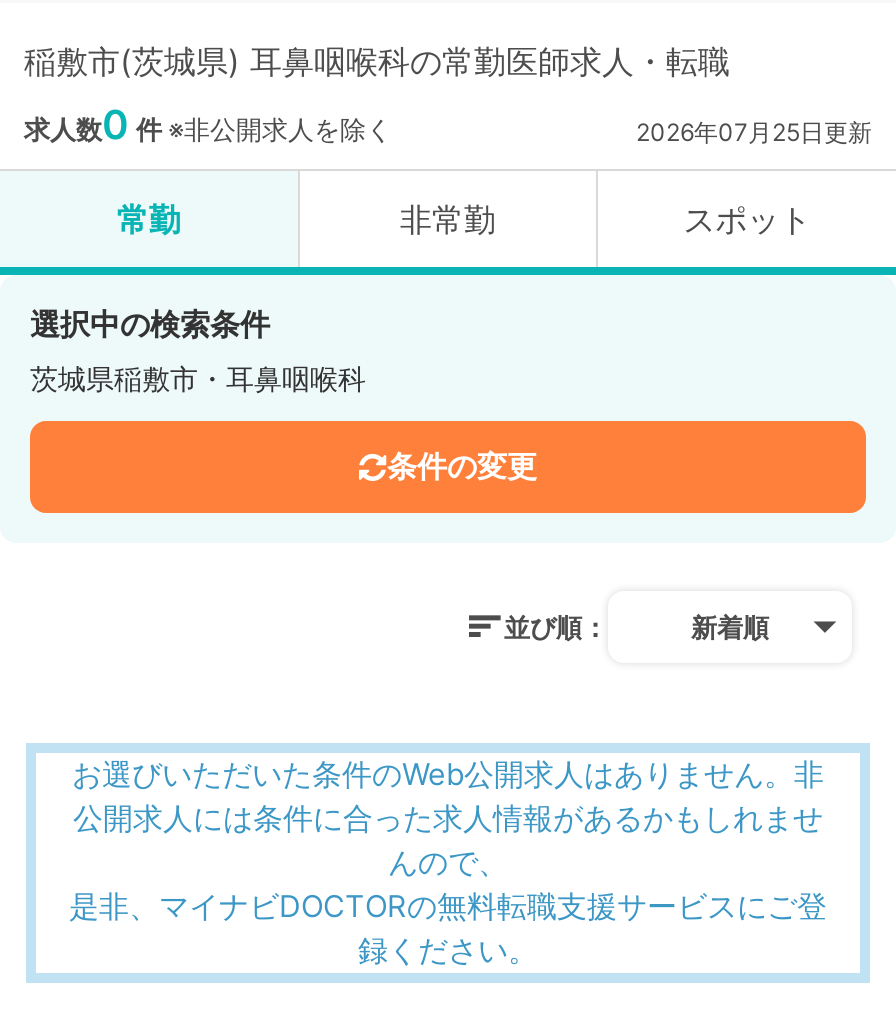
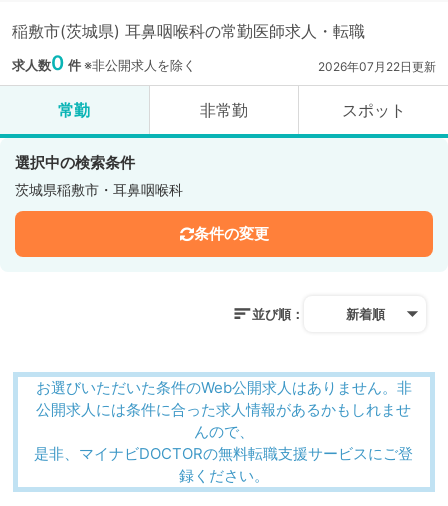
[636,117,872,147] 2026年07月25日更新 -> [318,59,436,74] 2026年07月22日更新

